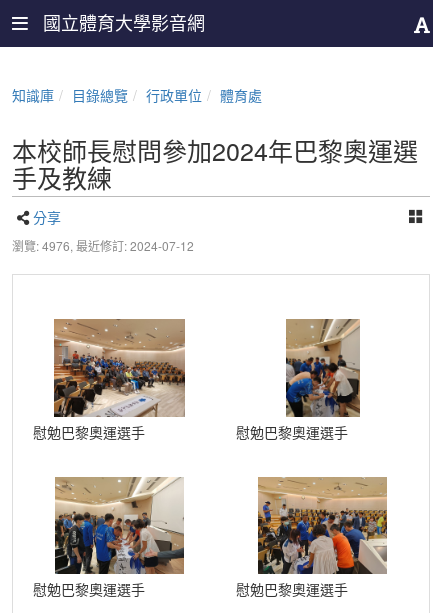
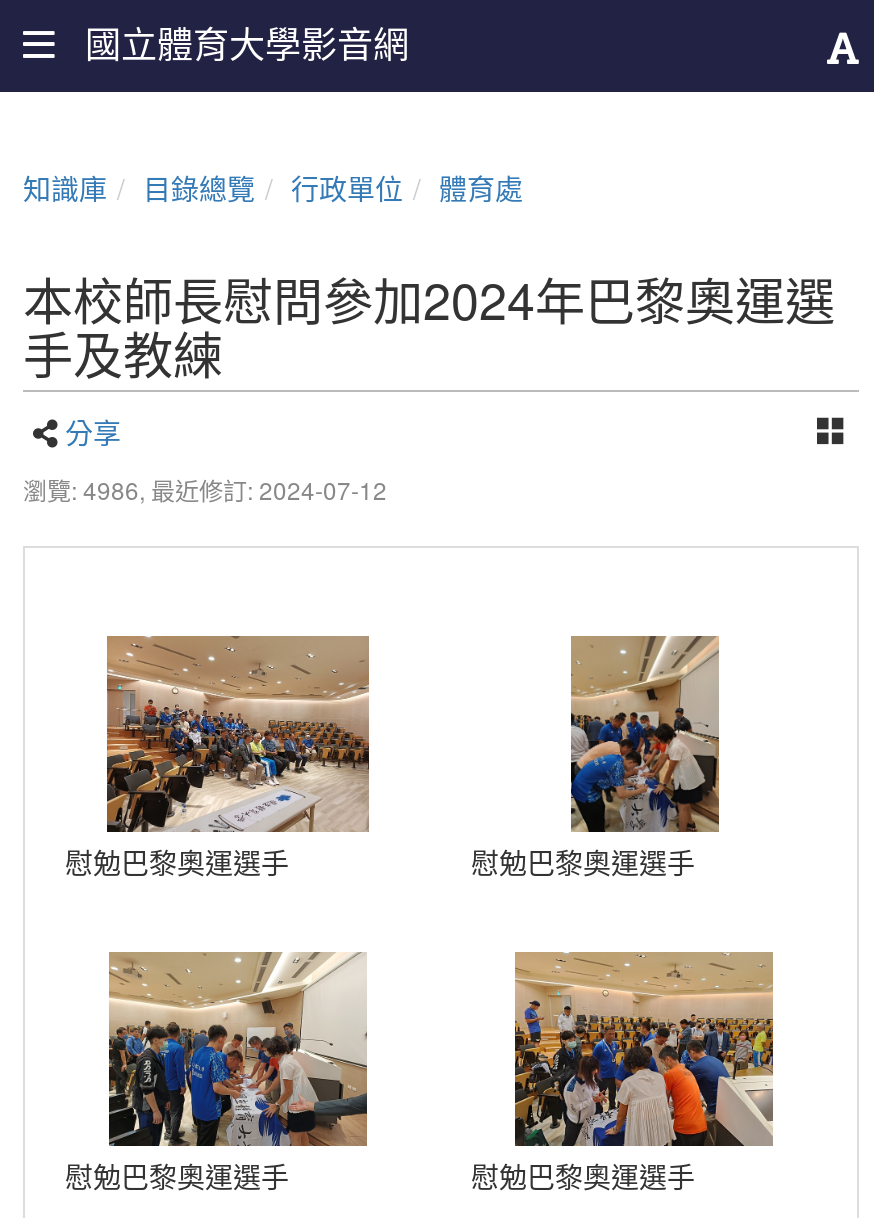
[12,237,194,254] 瀏覽: 4976,最近修訂: 2024-07-12 -> [23,472,387,506] 瀏覽: 4986,最近修訂: 2024-07-12

